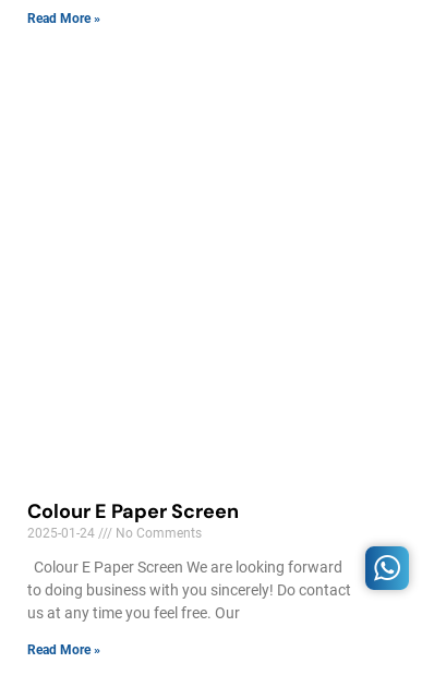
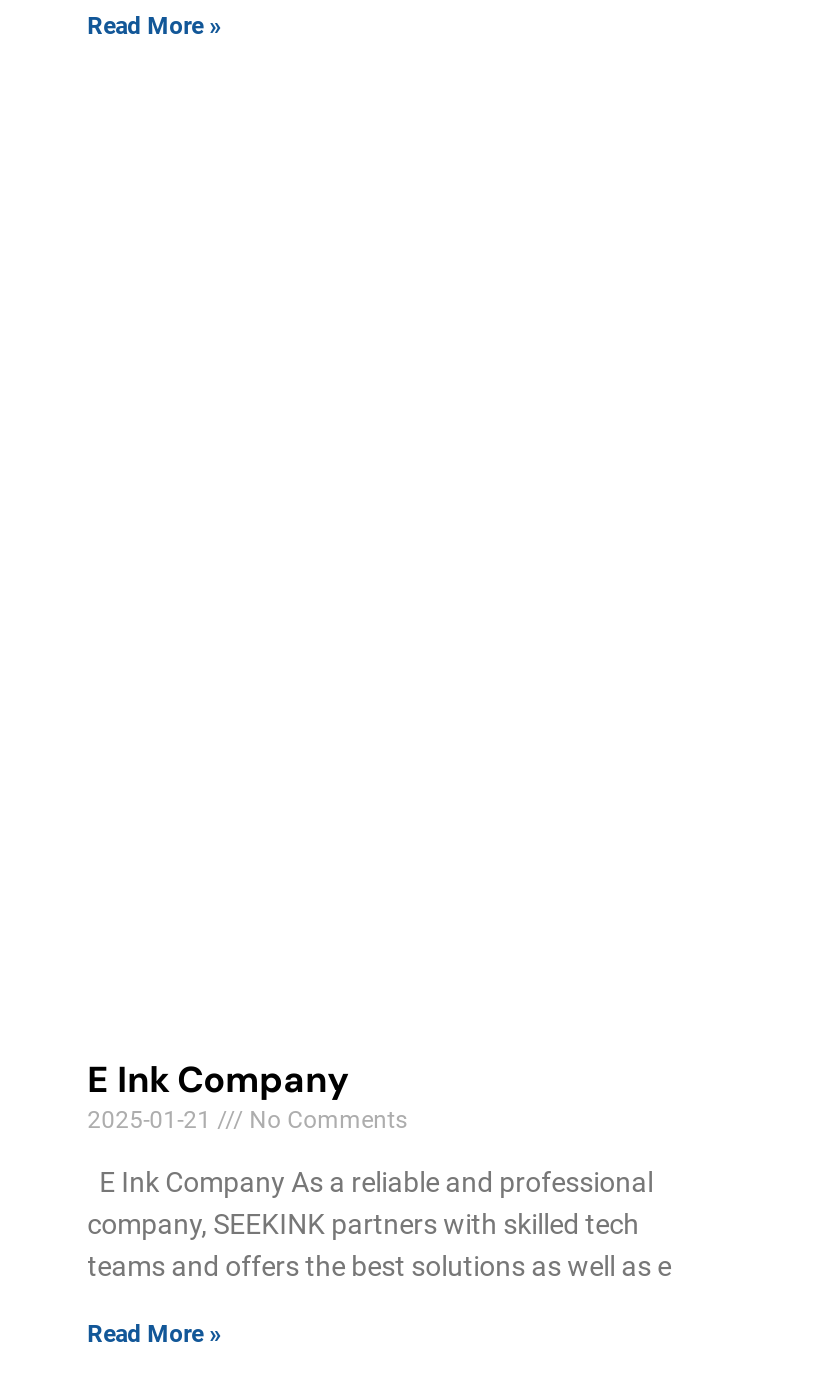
[27,498,238,541] Colour E Paper Screen | 2025-01-24 -> [87,1056,349,1134] E Ink Company | 2025-01-21
[361,542,413,594] [image] -> none
[27,558,351,622] Colour E Paper Screen We are looking forward | to doing business with you sincerely! Do contact | us at any time you feel free. Our -> [87,1166,671,1282] E Ink Company As a reliable and professional | company, SEEKINK partners with skilled tech | teams and offers the best solutions as well as e

